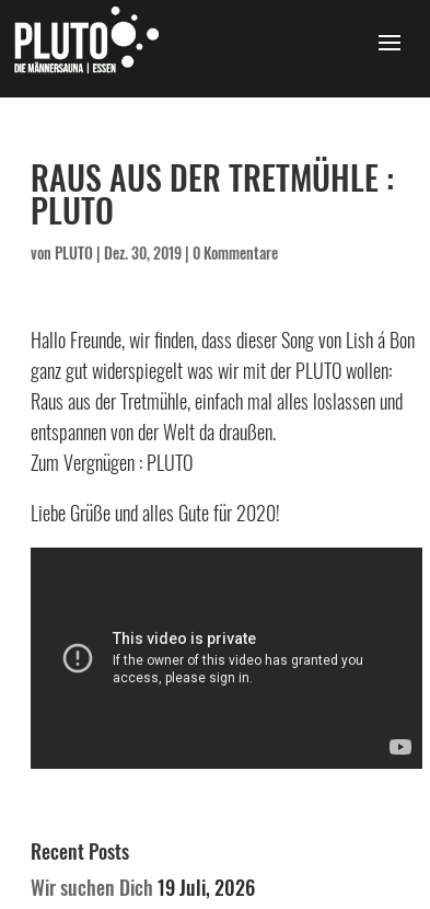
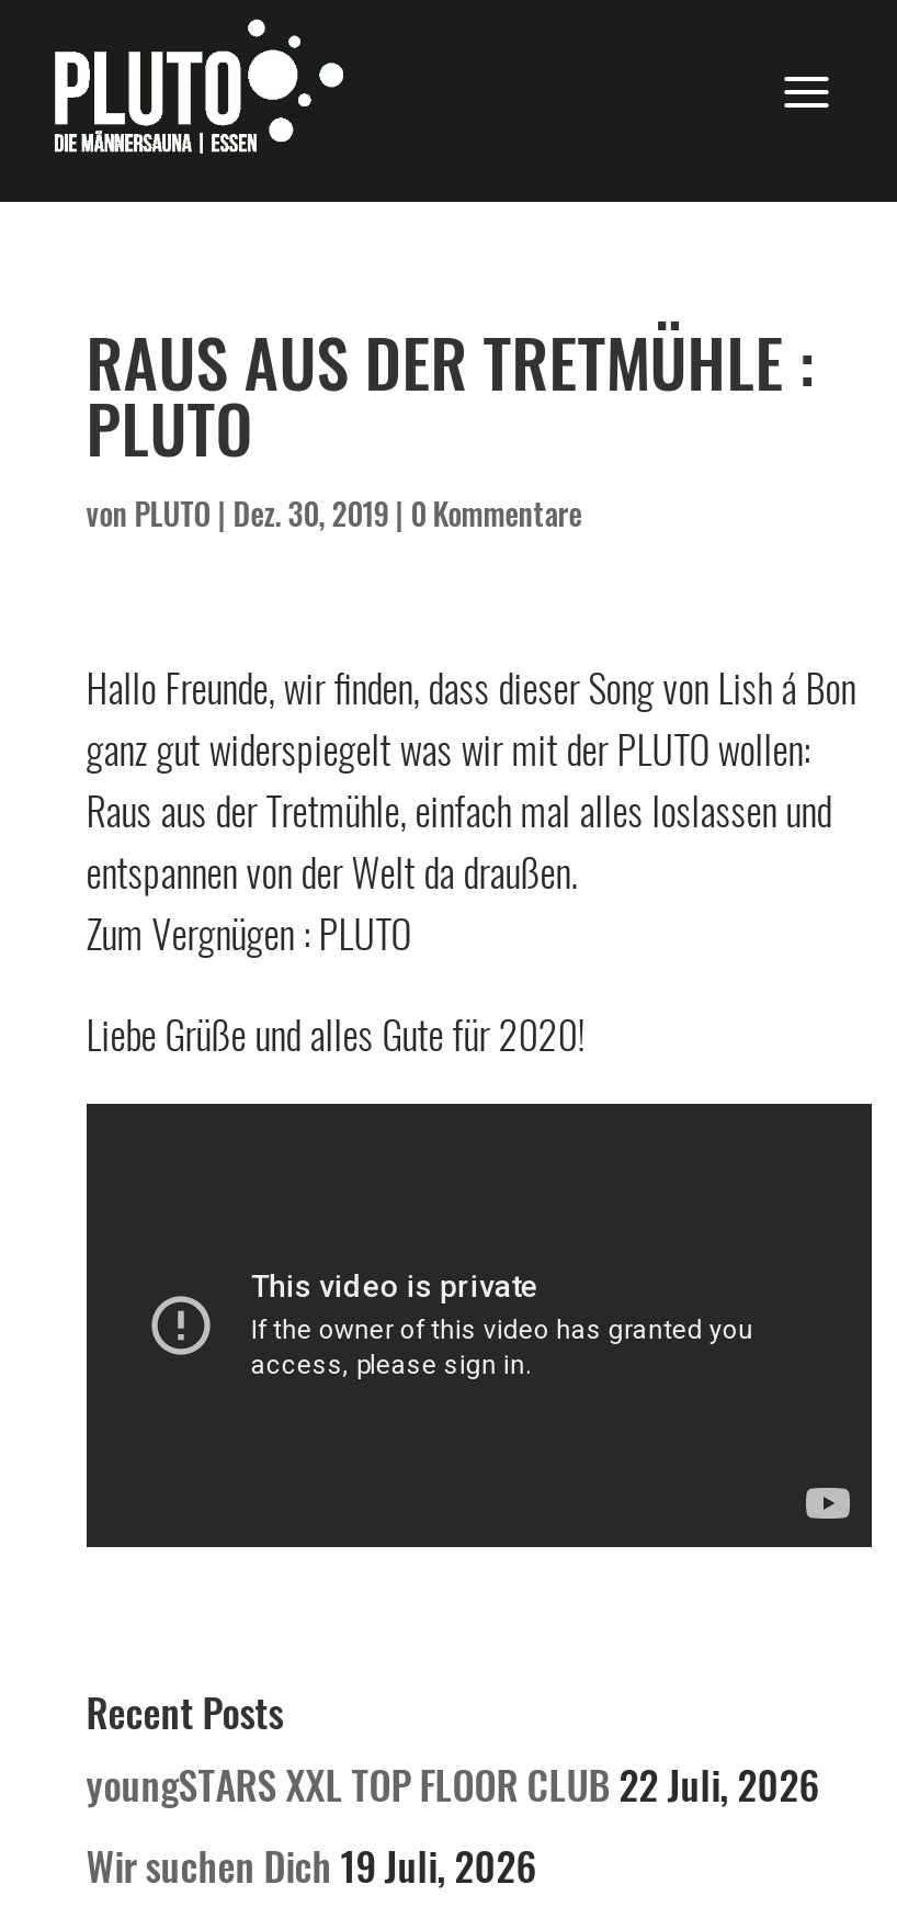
none -> [86,1756,819,1813] youngSTARS XXL TOP FLOOR CLUB 22 Juli, 2026

